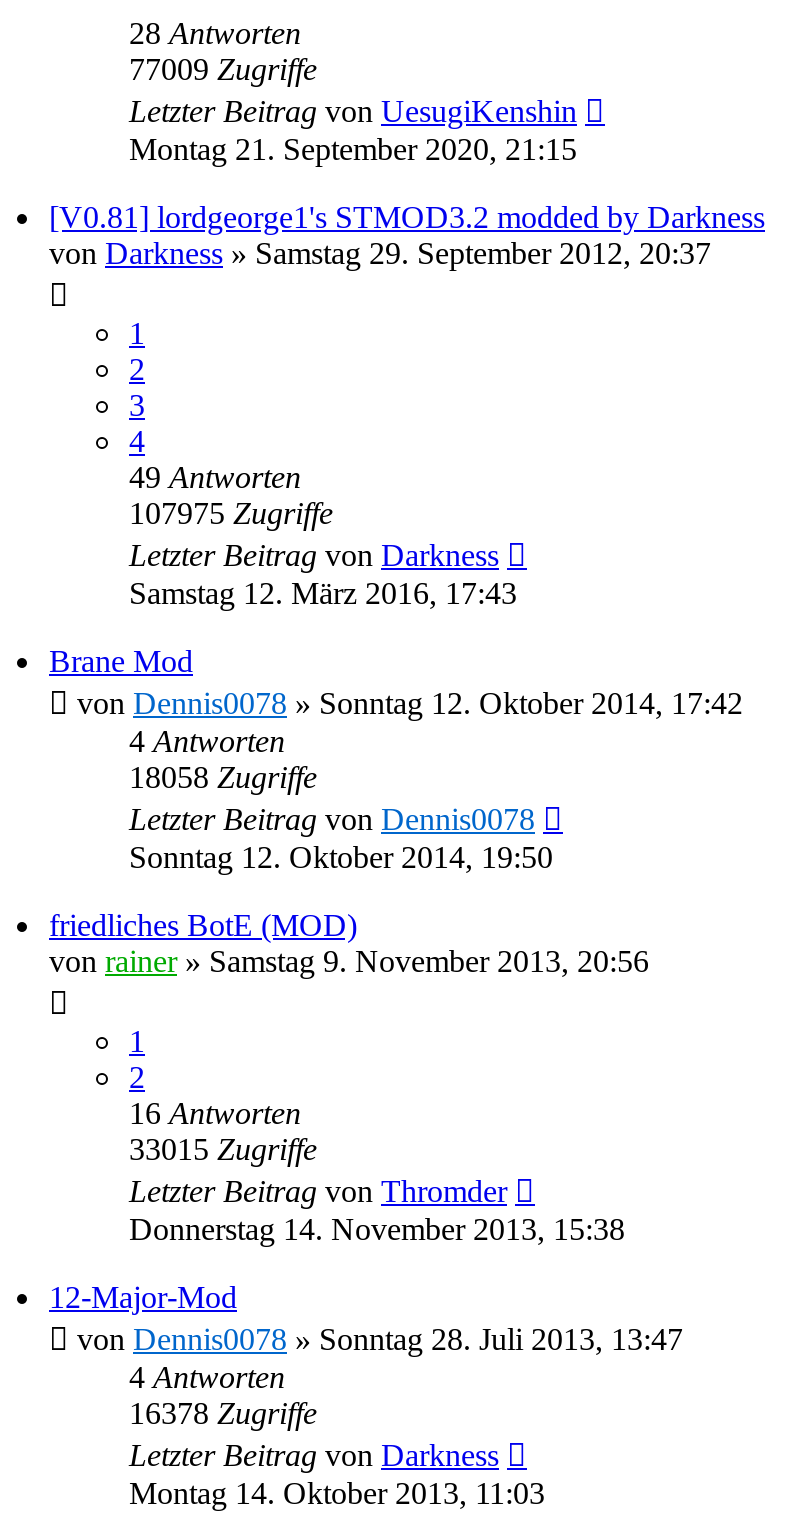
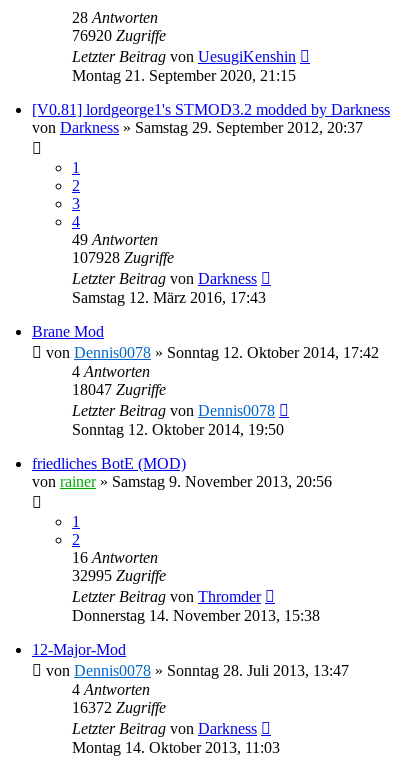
[129,52,317,86] 77009 Zugriffe -> [72,27,166,44] 76920 Zugriffe
[129,496,333,530] 107975 Zugriffe -> [72,249,174,266] 107928 Zugriffe
[129,760,317,794] 18058 Zugriffe -> [72,381,166,398] 18047 Zugriffe
[129,1132,317,1166] 33015 Zugriffe -> [72,567,166,584] 32995 Zugriffe
[129,1396,317,1430] 16378 Zugriffe -> [72,699,166,716] 16372 Zugriffe

